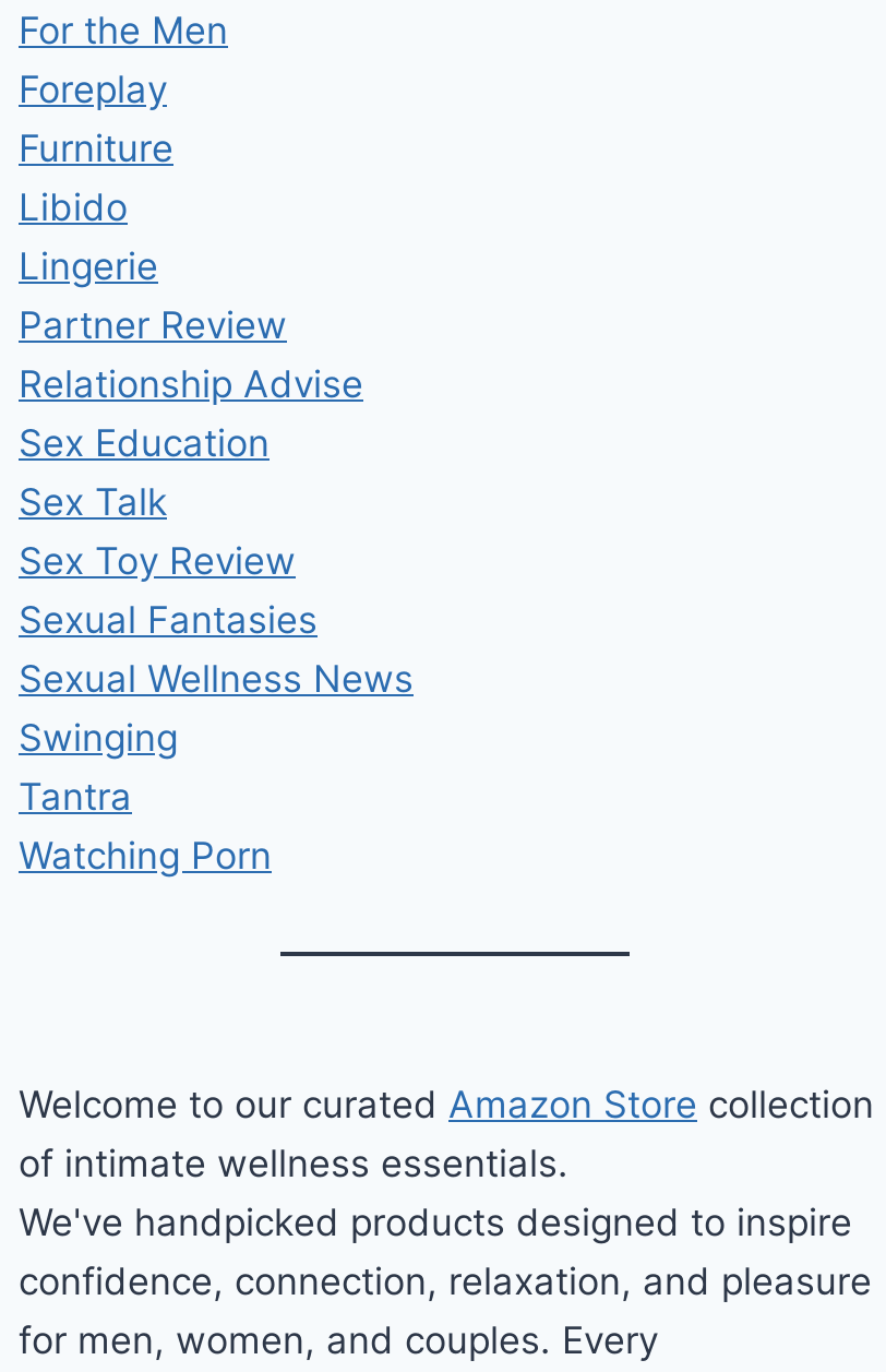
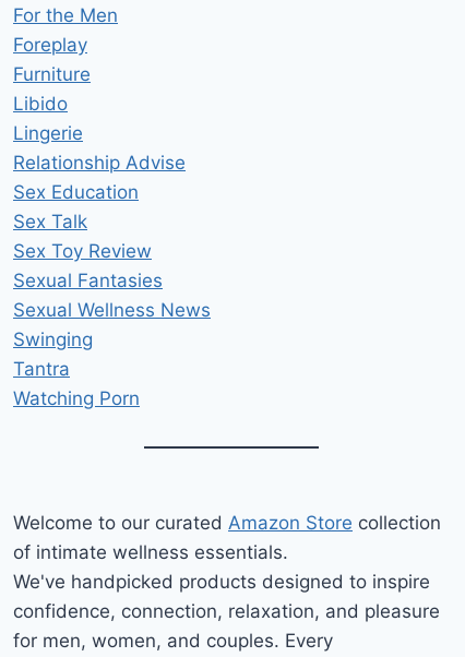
[19,303,287,346] Partner Review -> none

